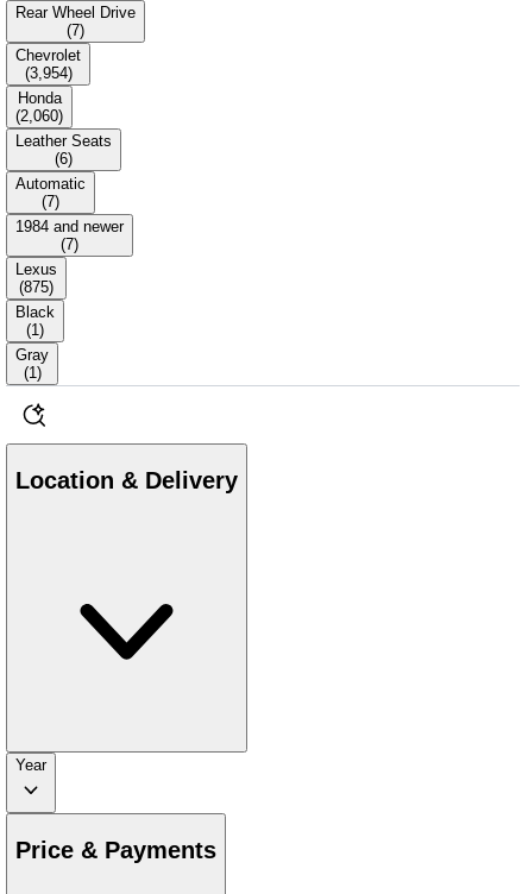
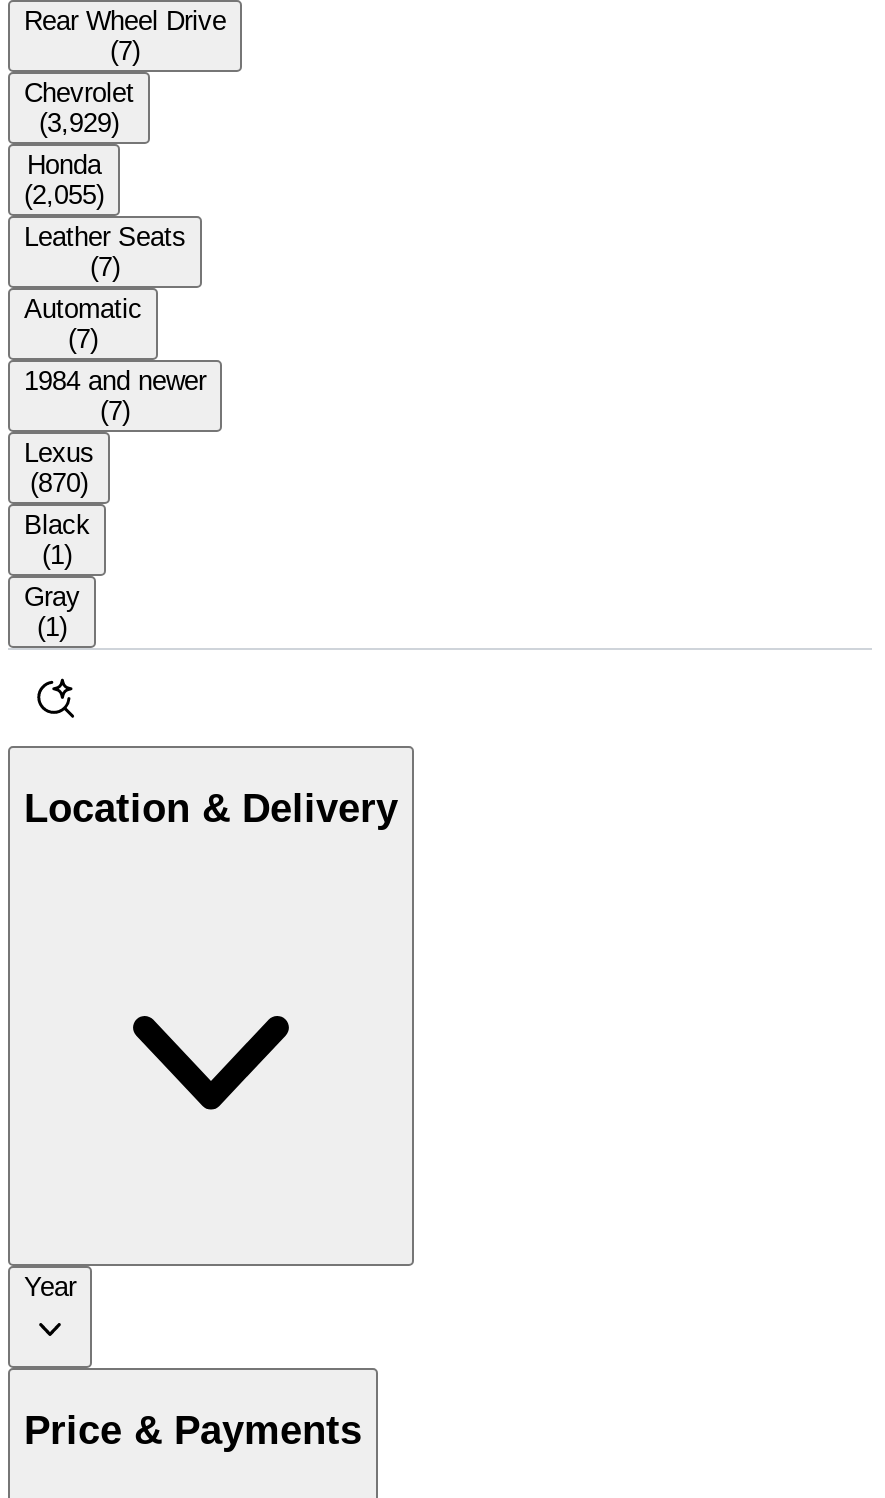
[24,64,72,82] (3,954) -> [39,108,119,138] (3,929)
[15,107,63,125] (2,060) -> [24,180,104,210] (2,055)
[55,150,73,168] (6) -> [90,252,120,282] (7)
[19,278,54,296] (875) -> [30,468,88,498] (870)

